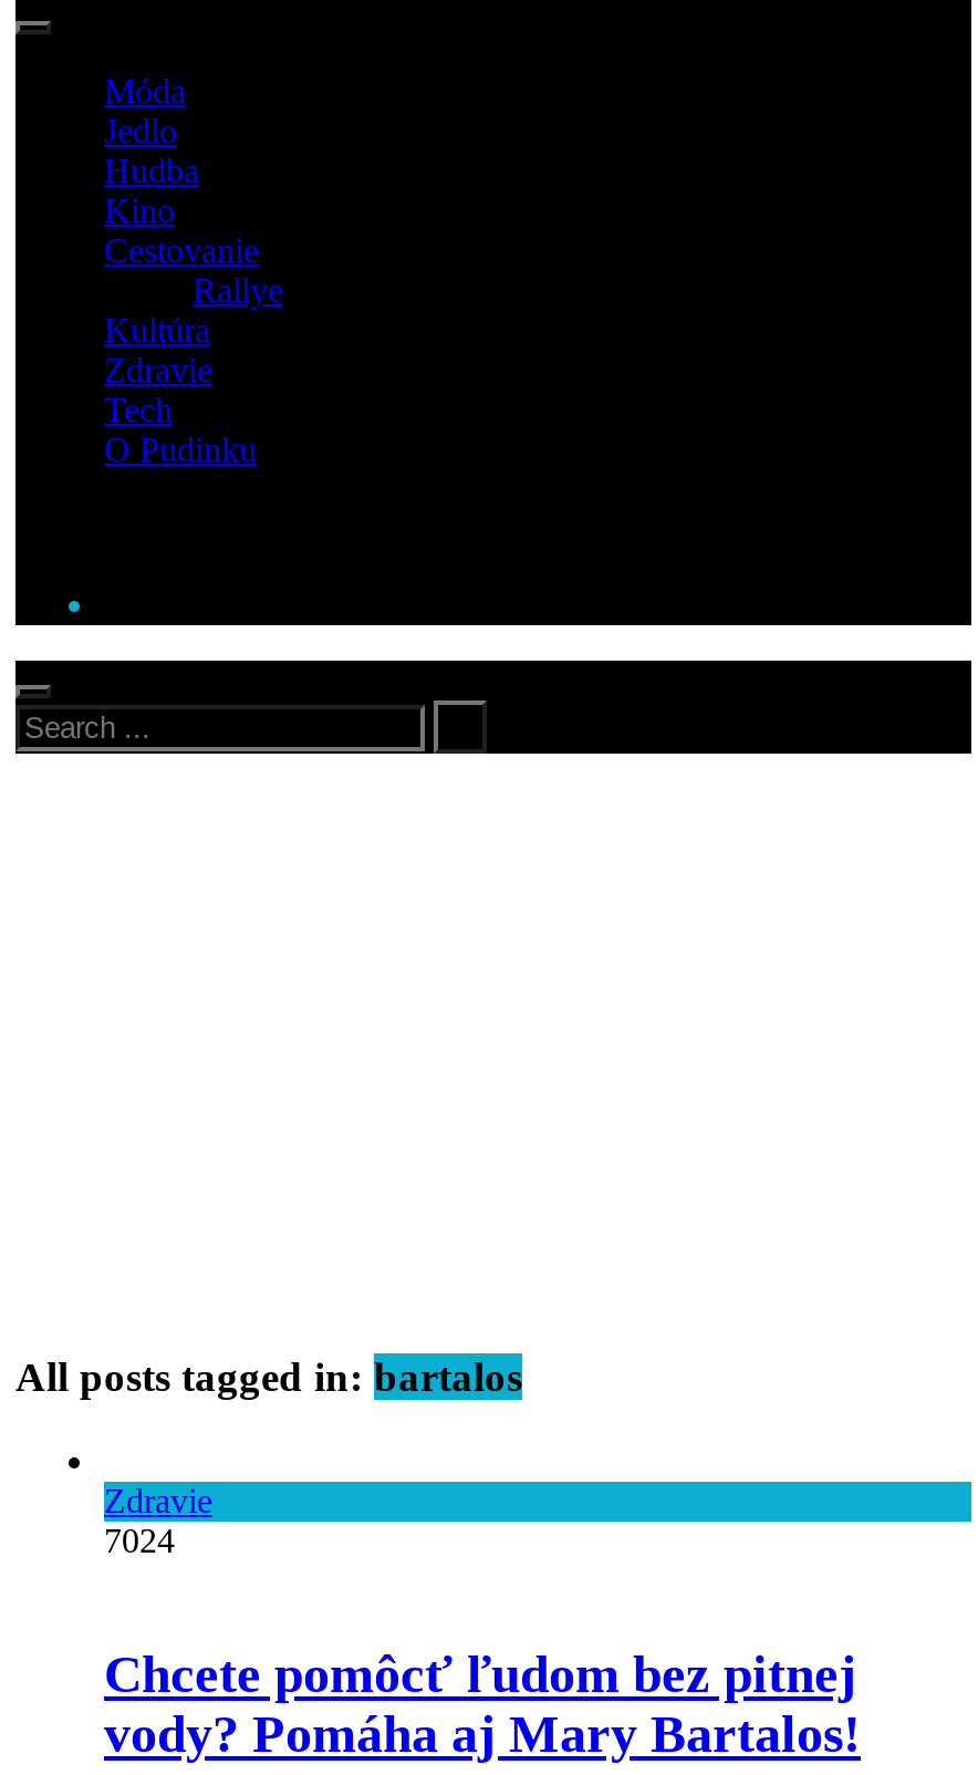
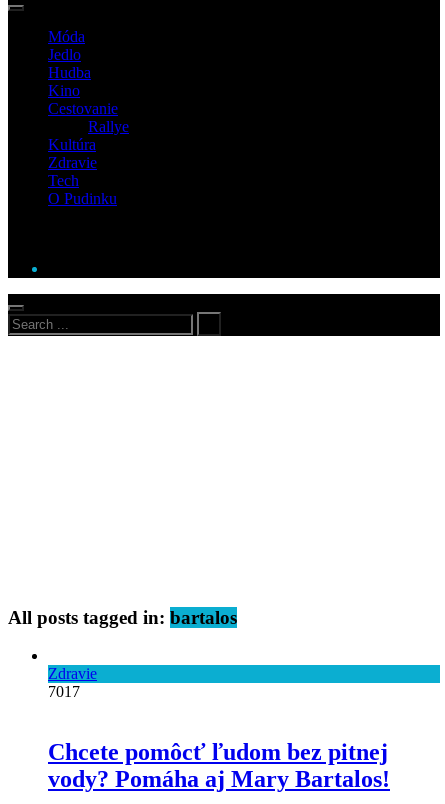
[104,1522,175,1560] 7024 -> [48,683,80,700] 7017

